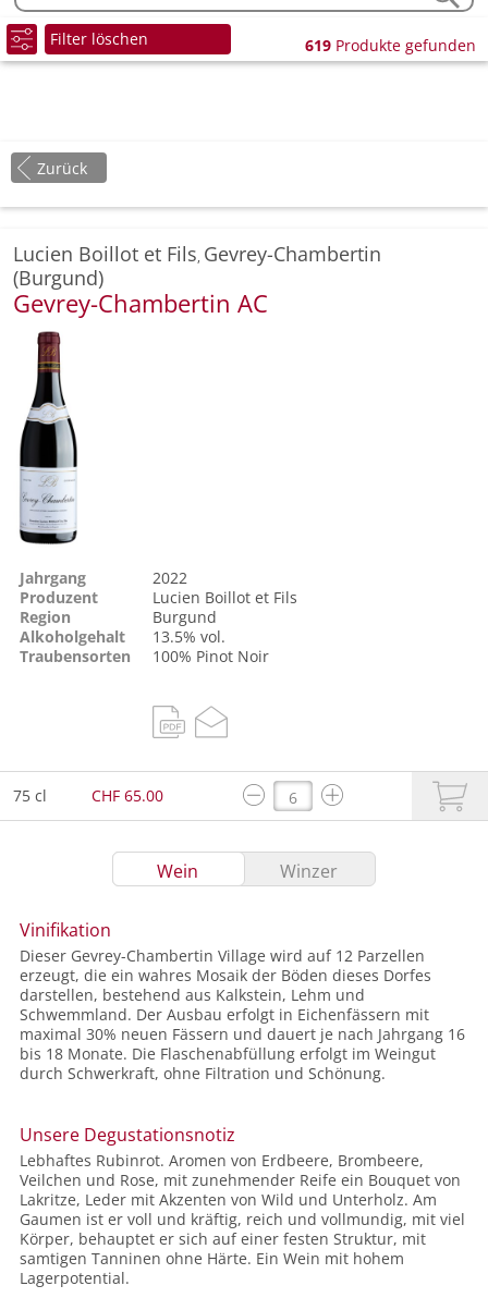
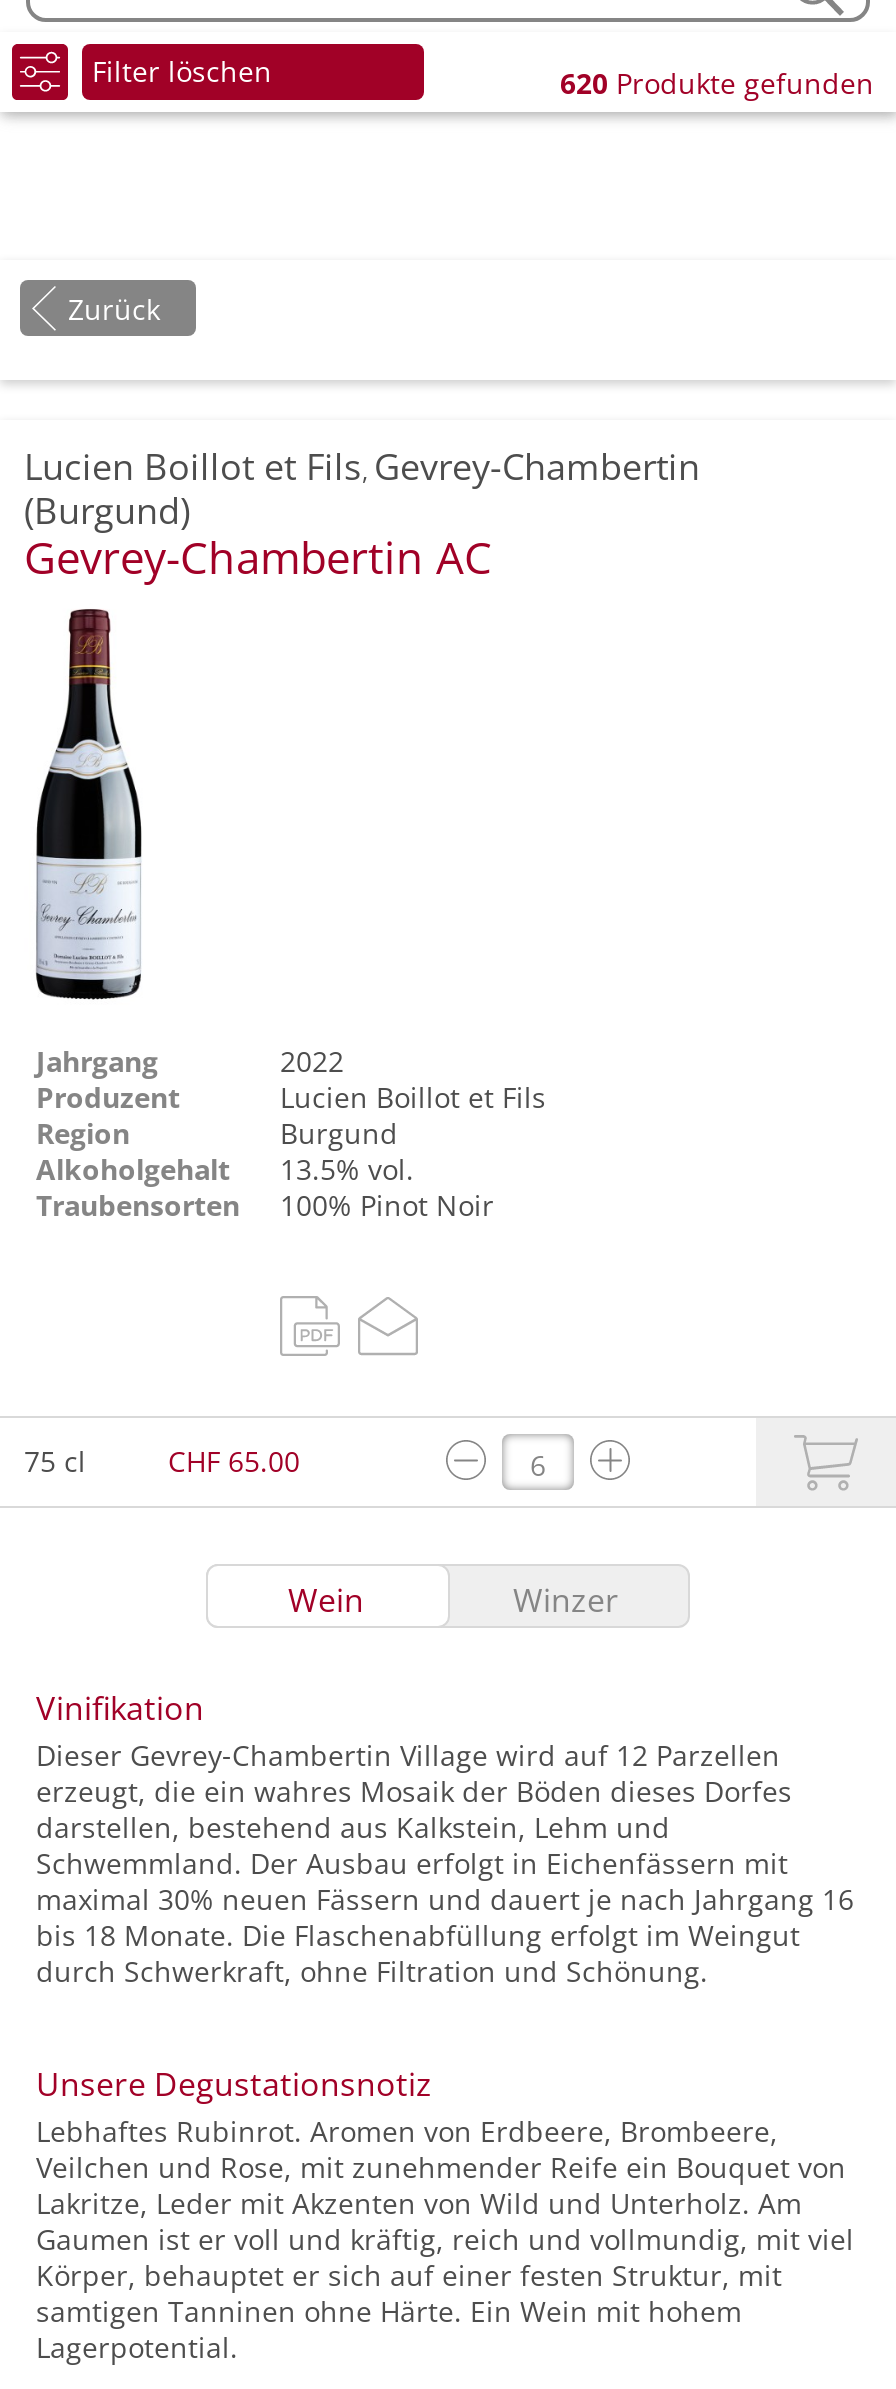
[305,35,476,56] 619 Produkte gefunden -> [560,64,874,102] 620 Produkte gefunden

